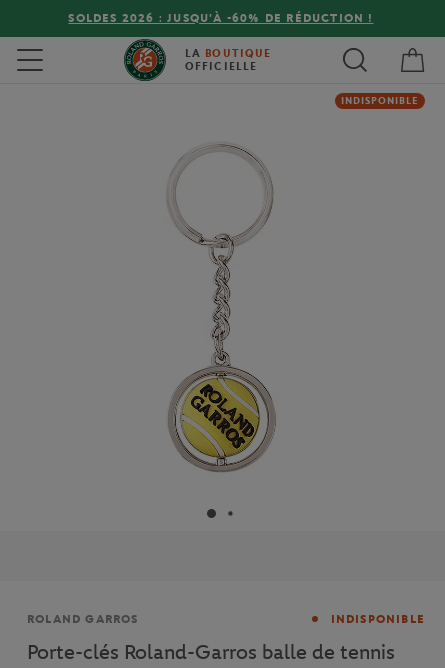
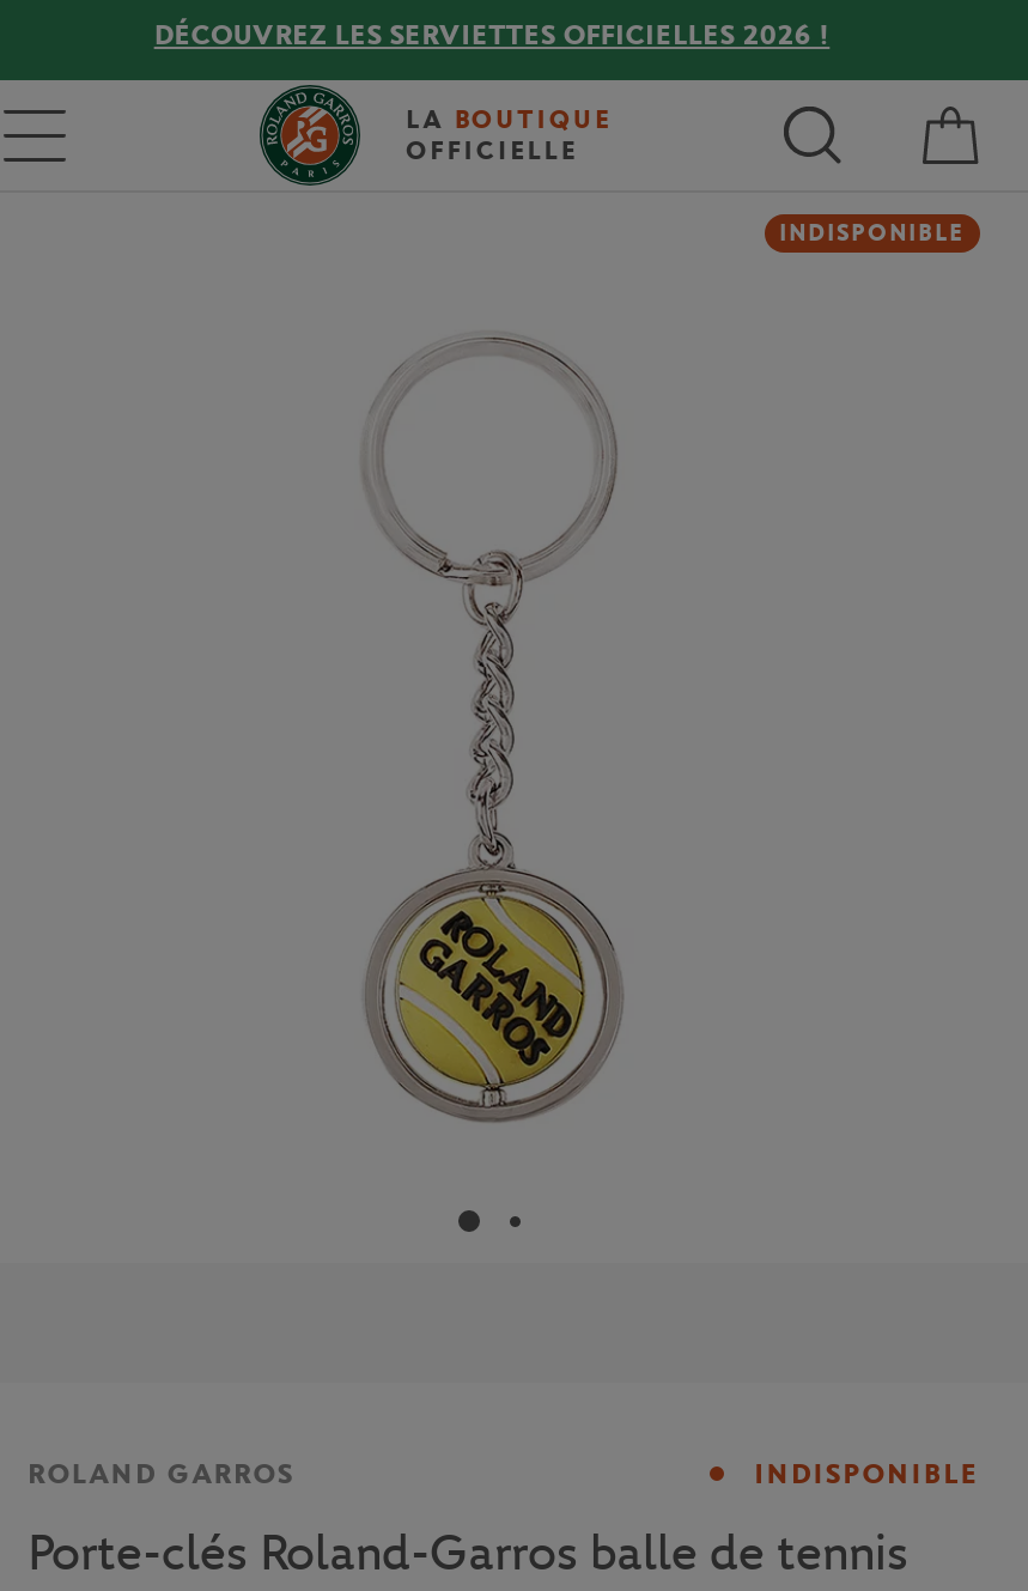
[68,11,374,25] SOLDES 2026 : JUSQU'À -60% DE RÉDUCTION ! -> [154,18,830,51] DÉCOUVREZ LES SERVIETTES OFFICIELLES 2026 !

